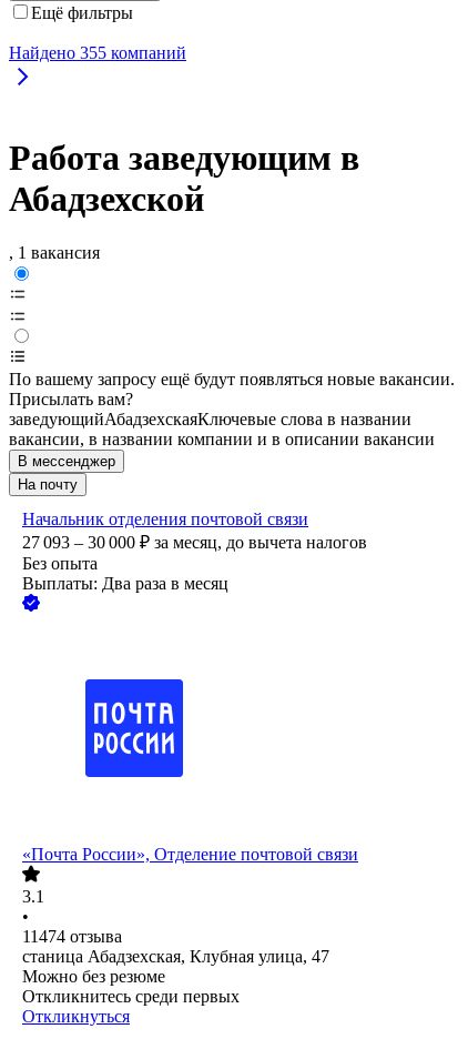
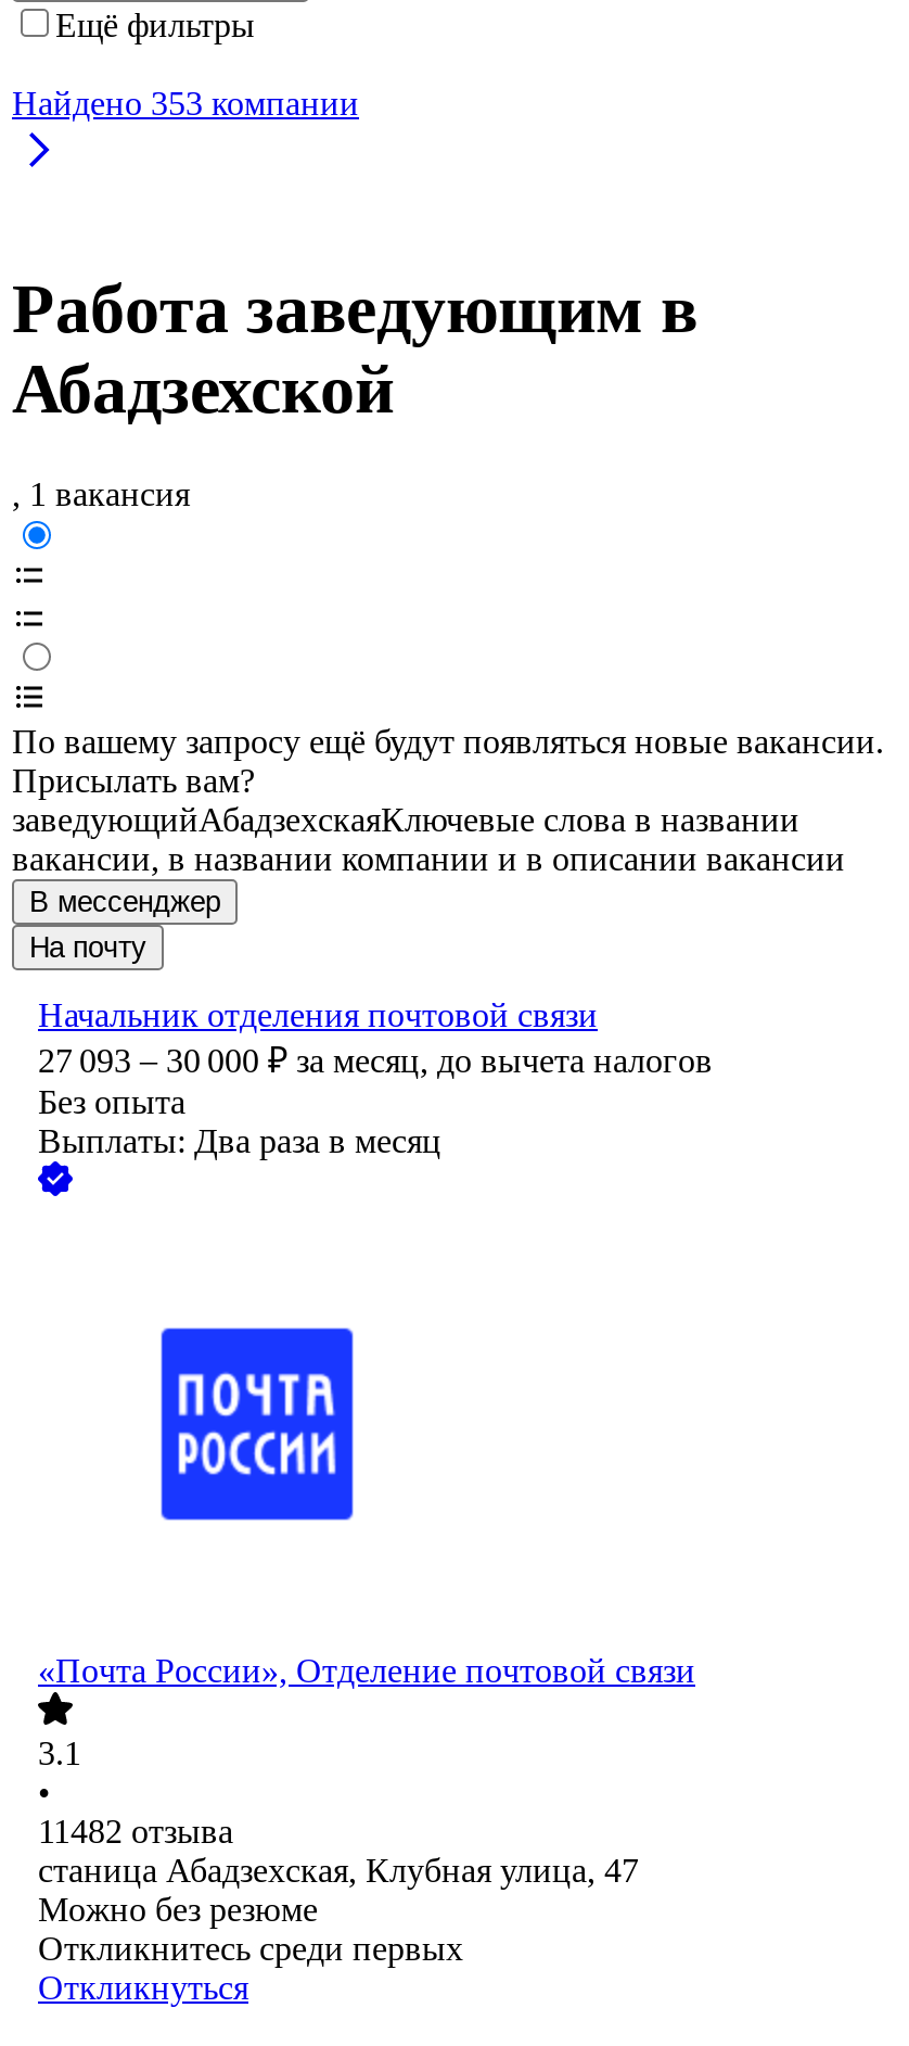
[9,43,186,62] Найдено 355 компаний -> [12,84,359,121] Найдено 353 компании
[22,927,122,946] 11474 отзыва -> [38,1814,233,1851] 11482 отзыва

